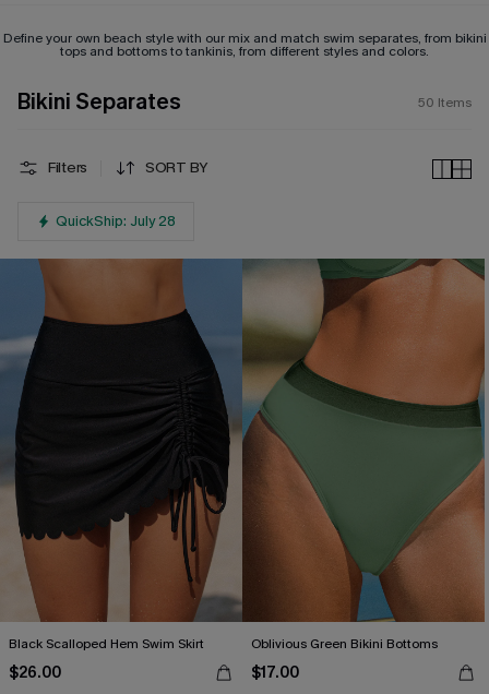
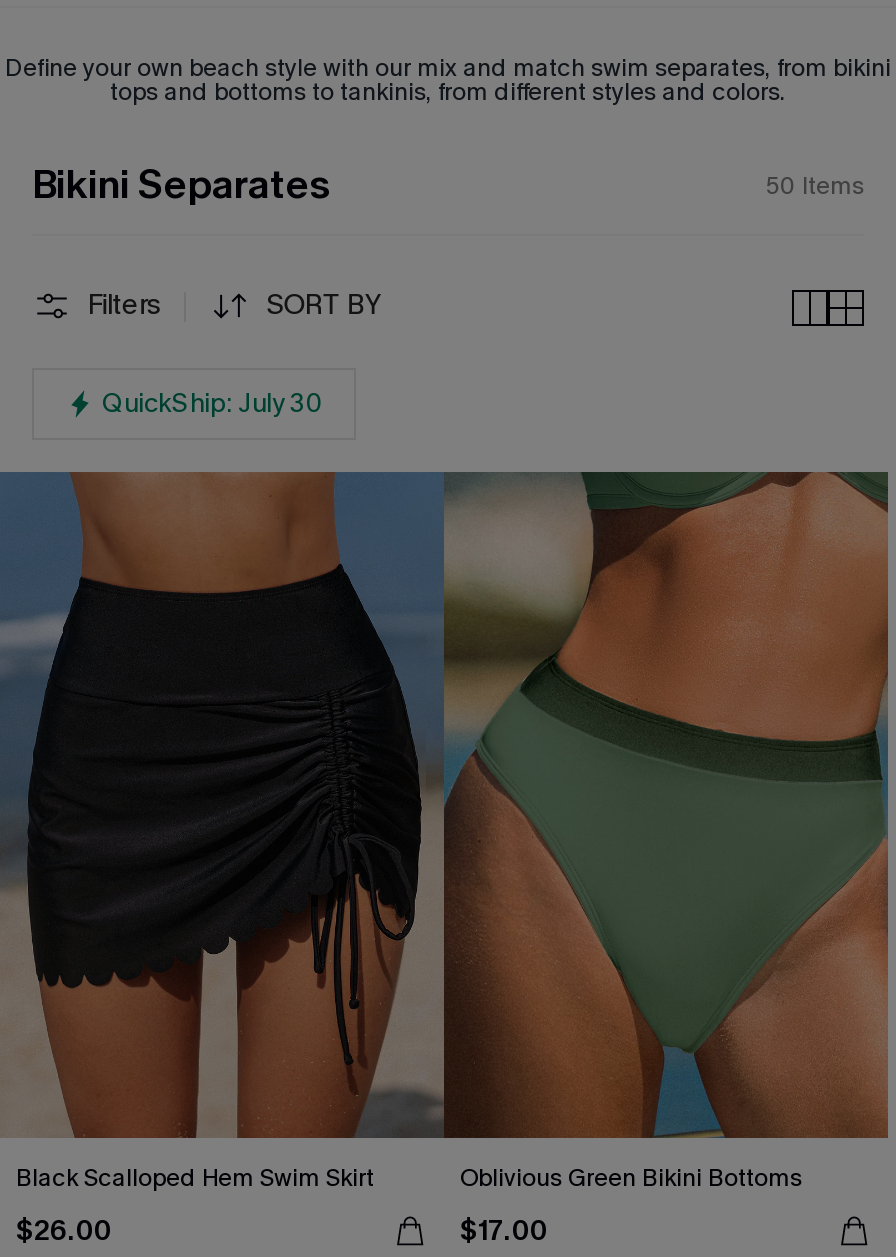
[56,212,176,230] QuickShip: July 28 -> [102,386,322,420] QuickShip: July 30

